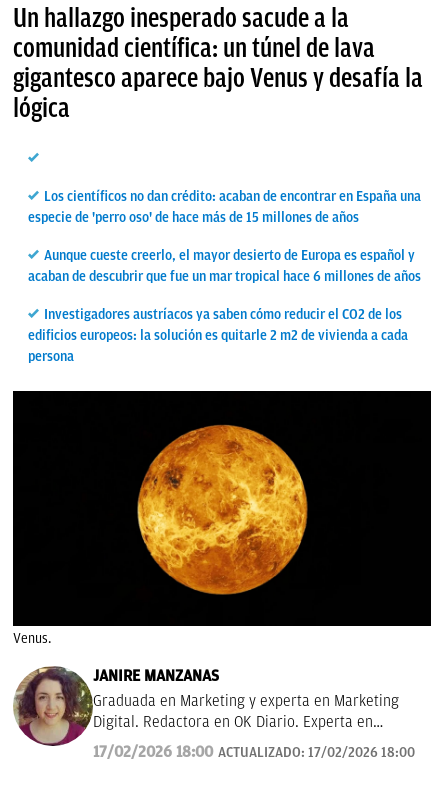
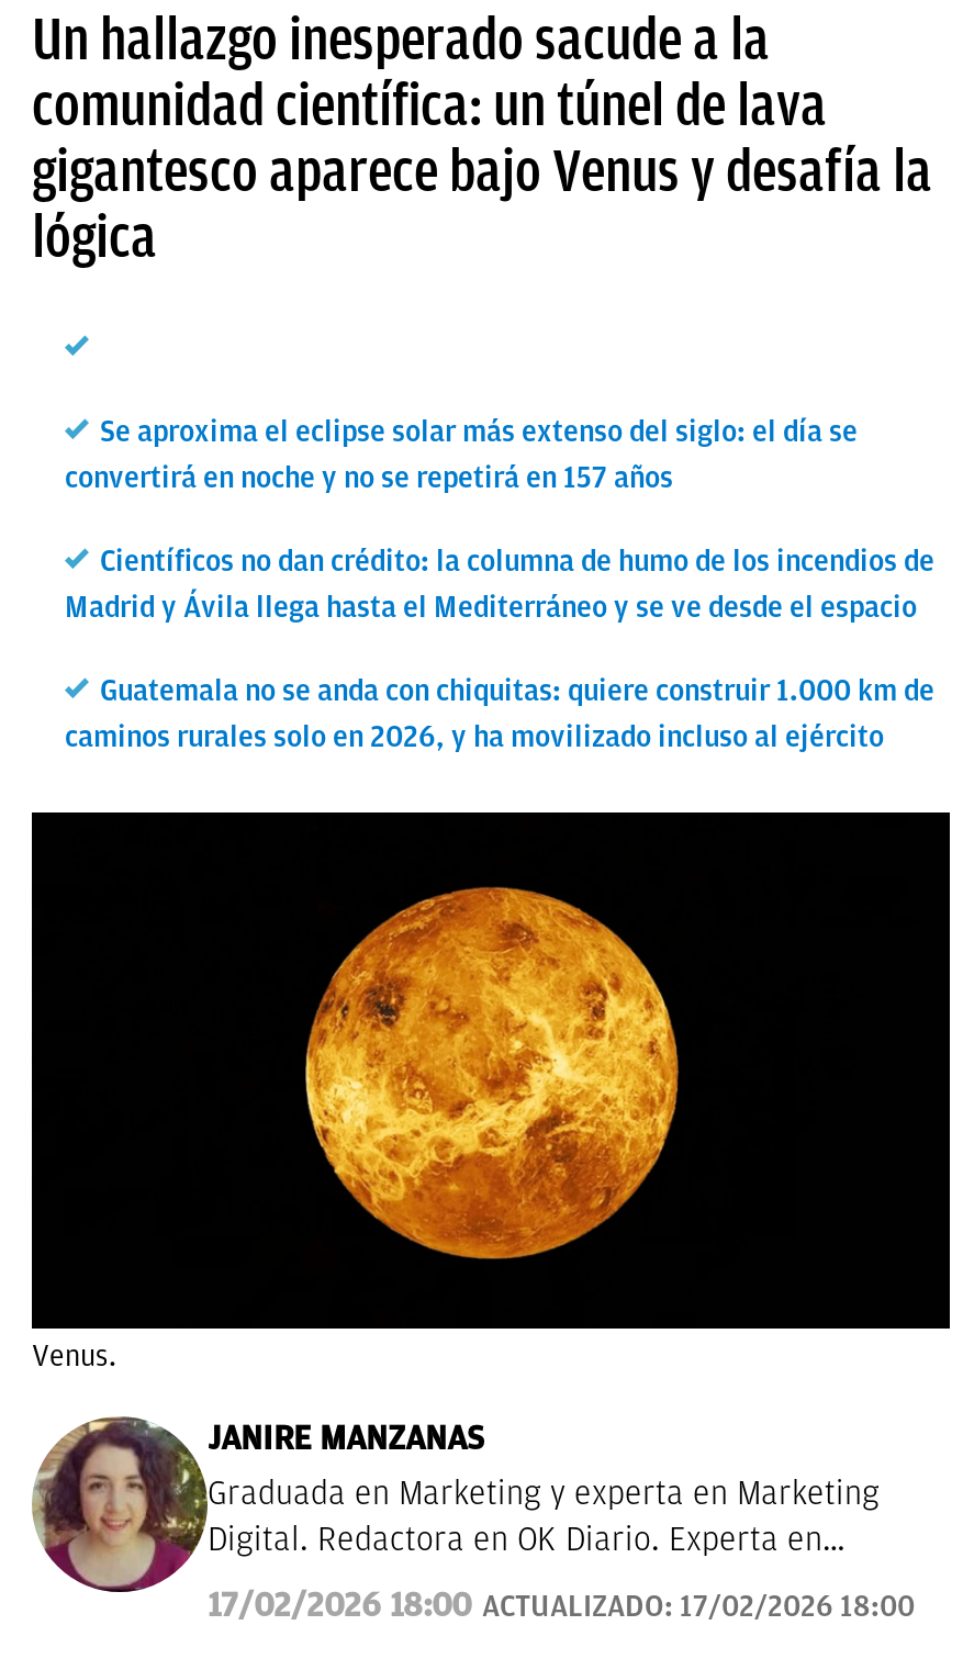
[28,189,421,225] Los científicos no dan crédito: acaban de encontrar en España una | especie de 'perro oso' de hace más de 15 millones de años -> [65,415,858,494] Se aproxima el eclipse solar más extenso del siglo: el día se | convertirá en noche y no se repetirá en 157 años
[28,248,421,284] Aunque cueste creerlo, el mayor desierto de Europa es español y | acaban de descubrir que fue un mar tropical hace 6 millones de años -> [65,545,934,624] Científicos no dan crédito: la columna de humo de los incendios de | Madrid y Ávila llega hasta el Mediterráneo y se ve desde el espacio
[28,307,408,364] Investigadores austríacos ya saben cómo reducir el CO2 de los | edificios europeos: la solución es quitarle 2 m2 de vivienda a cada | persona -> [65,674,934,753] Guatemala no se anda con chiquitas: quiere construir 1.000 km de | caminos rurales solo en 2026, y ha movilizado incluso al ejército

